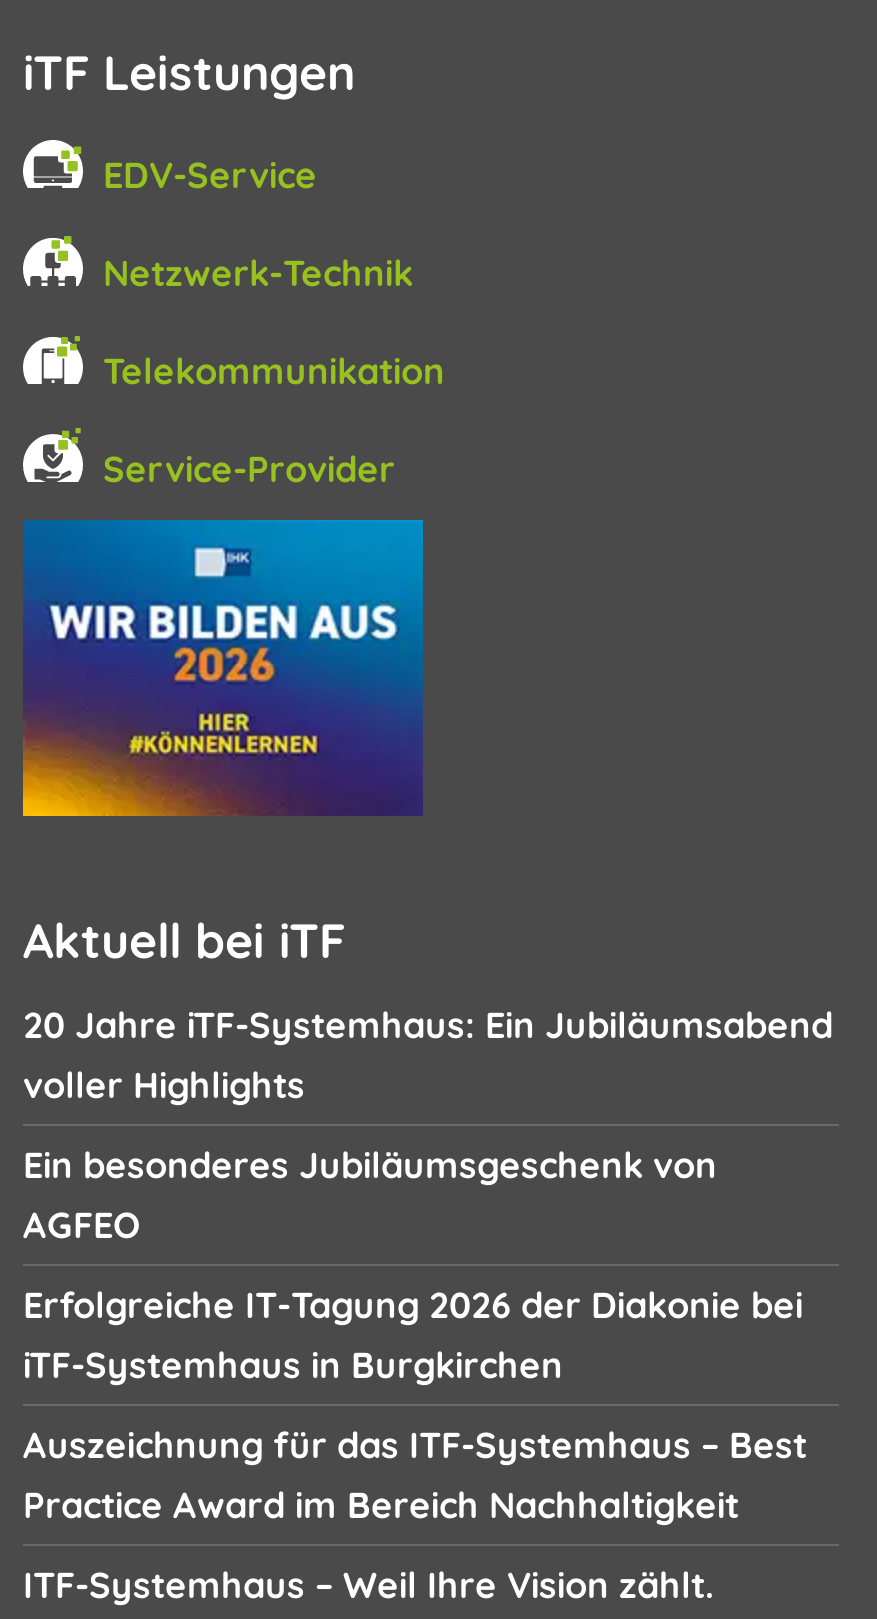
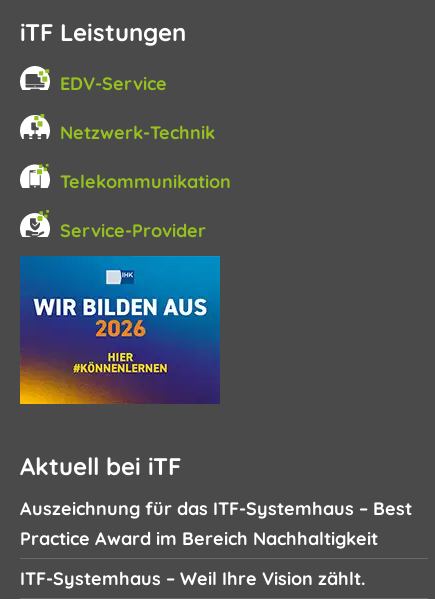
[23,1002,833,1388] 20 Jahre iTF-Systemhaus: Ein Jubiläumsabend | voller Highlights | Ein besonderes Jubiläumsgeschenk von | AGFEO | Erfolgreiche IT-Tagung 2026 der Diakonie bei | iTF-Systemhaus in Burgkirchen -> none

